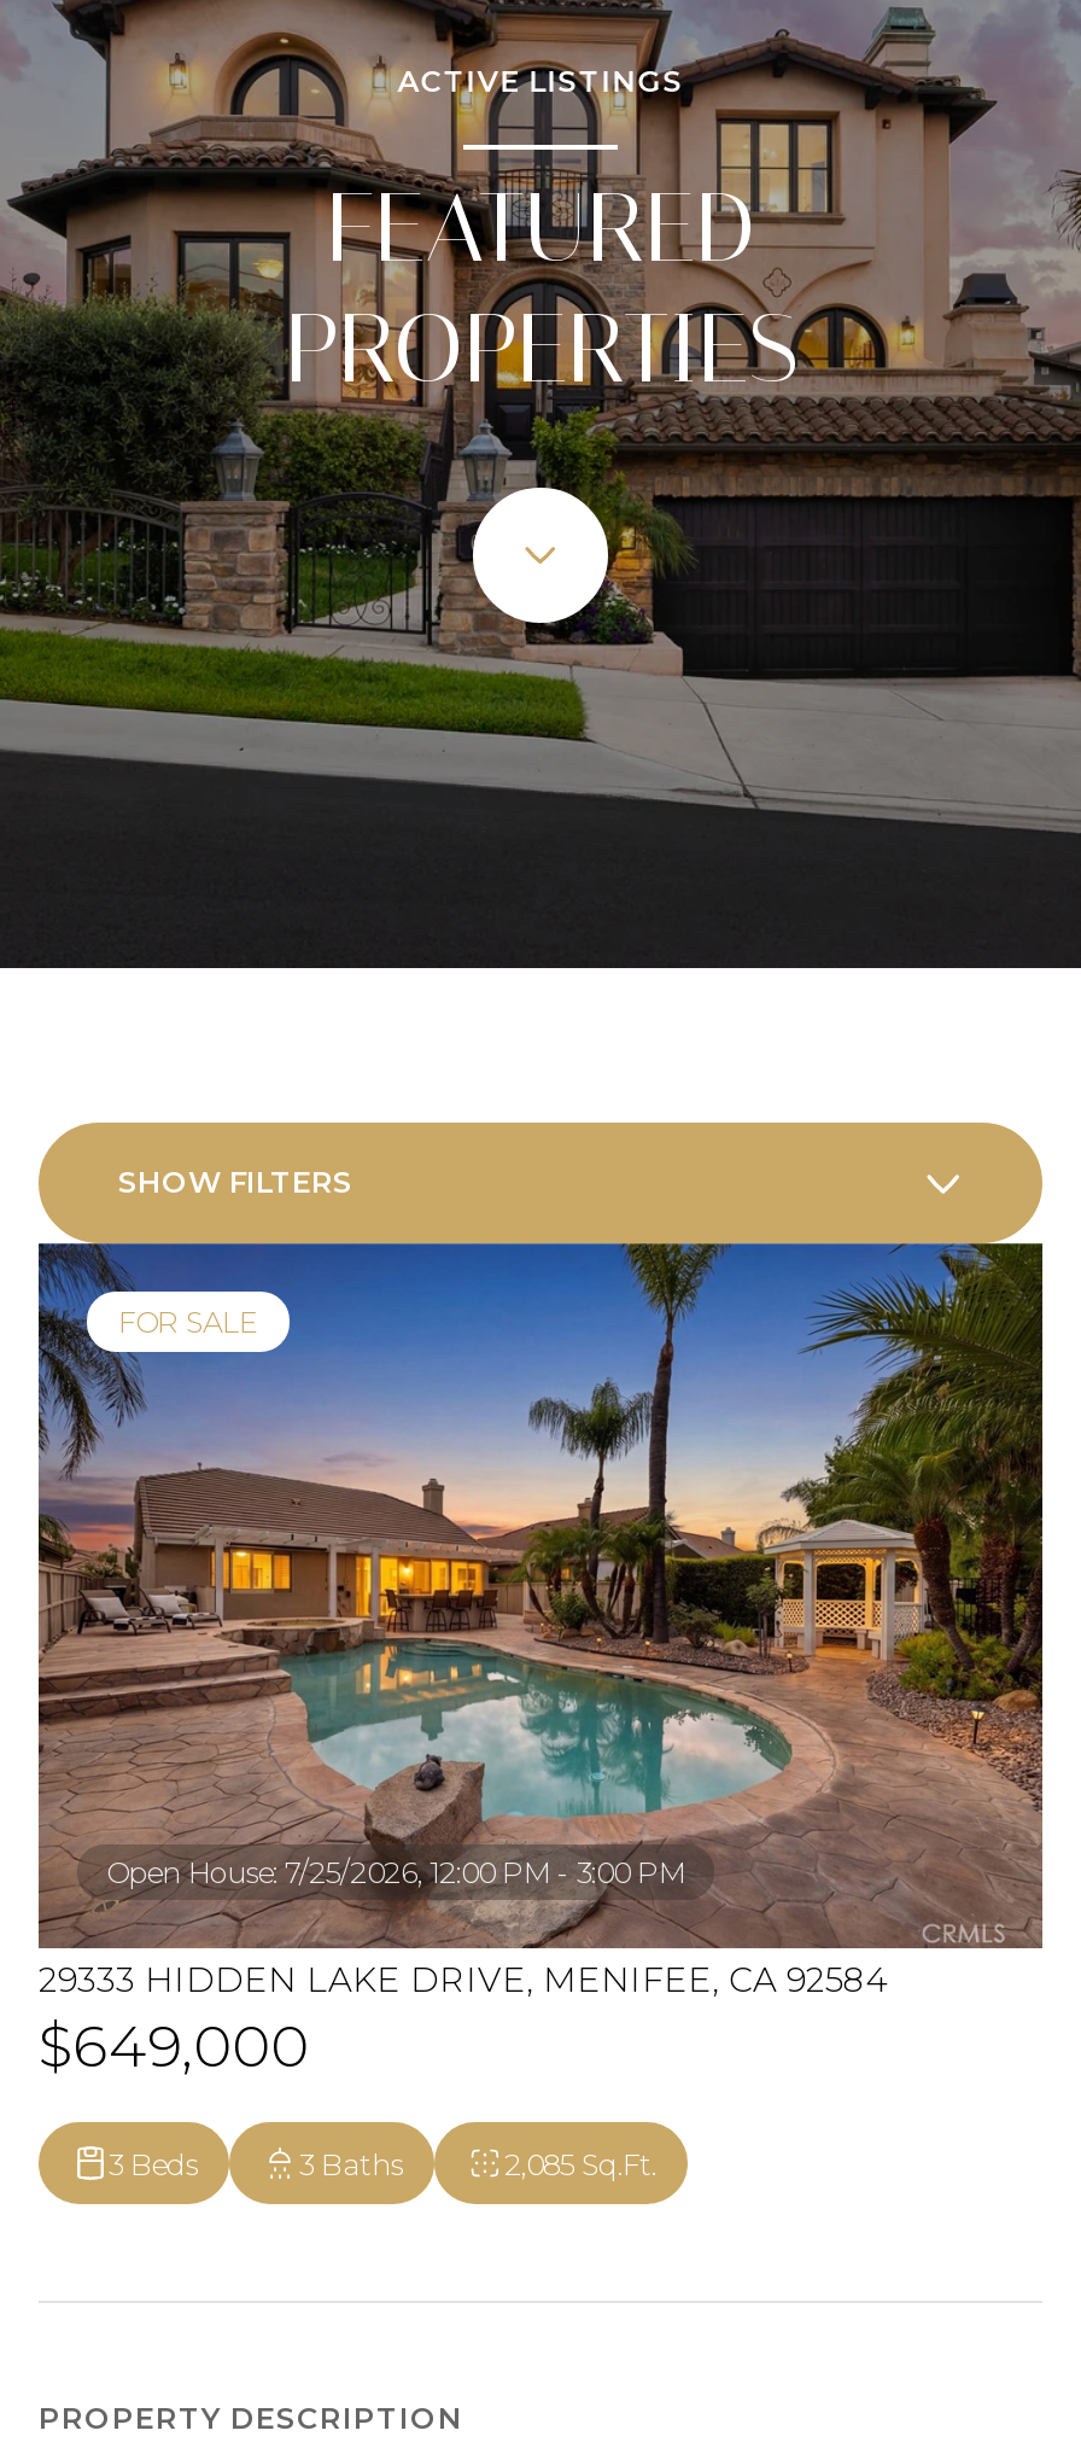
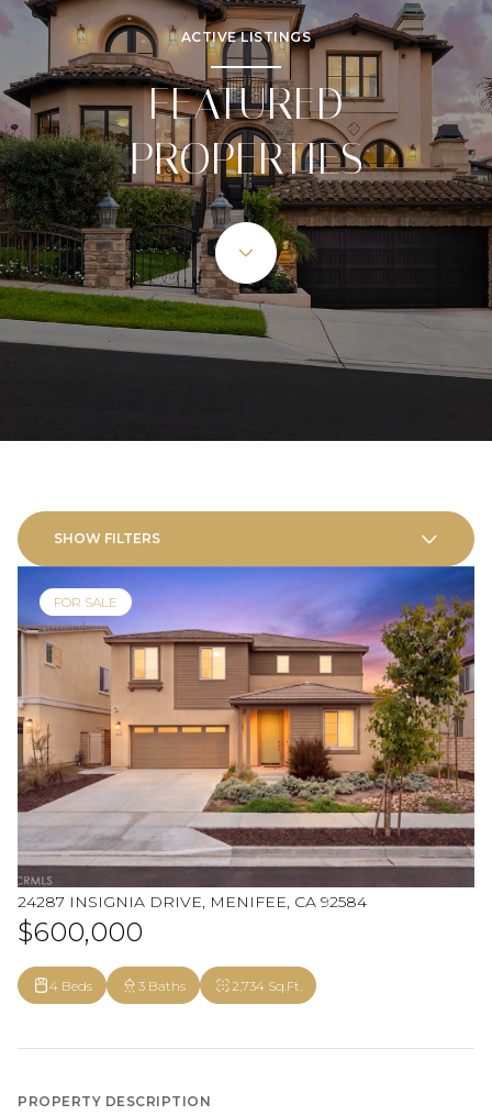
[36,1241,1045,2181] [image] | Open House: 7/25/2026, 12:00 PM - 3:00 PM | 29333 HIDDEN LAKE DRIVE, MENIFEE, CA 92584 | $649,000 | 3 Beds -> [16,565,476,993] [image] | 24287 INSIGNIA DRIVE, MENIFEE, CA 92584 | $600,000 | 4 Beds
[504,2145,656,2181] 2,085 Sq.Ft. -> [232,977,302,993] 2,734 Sq.Ft.

